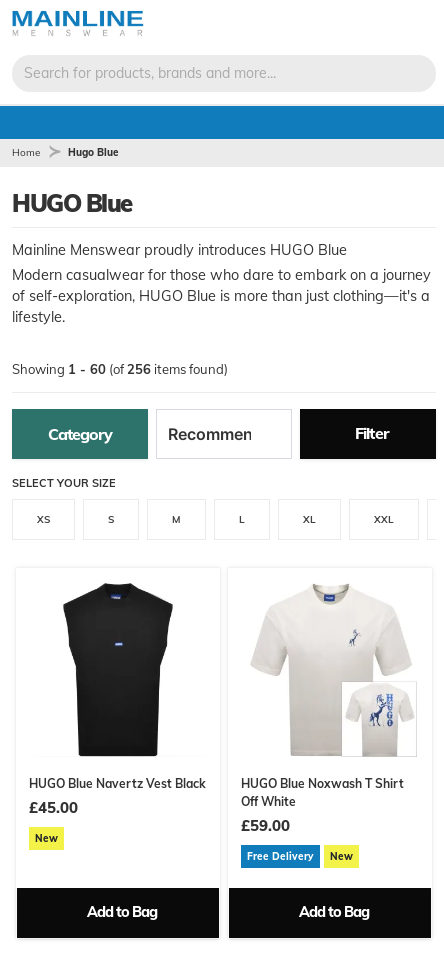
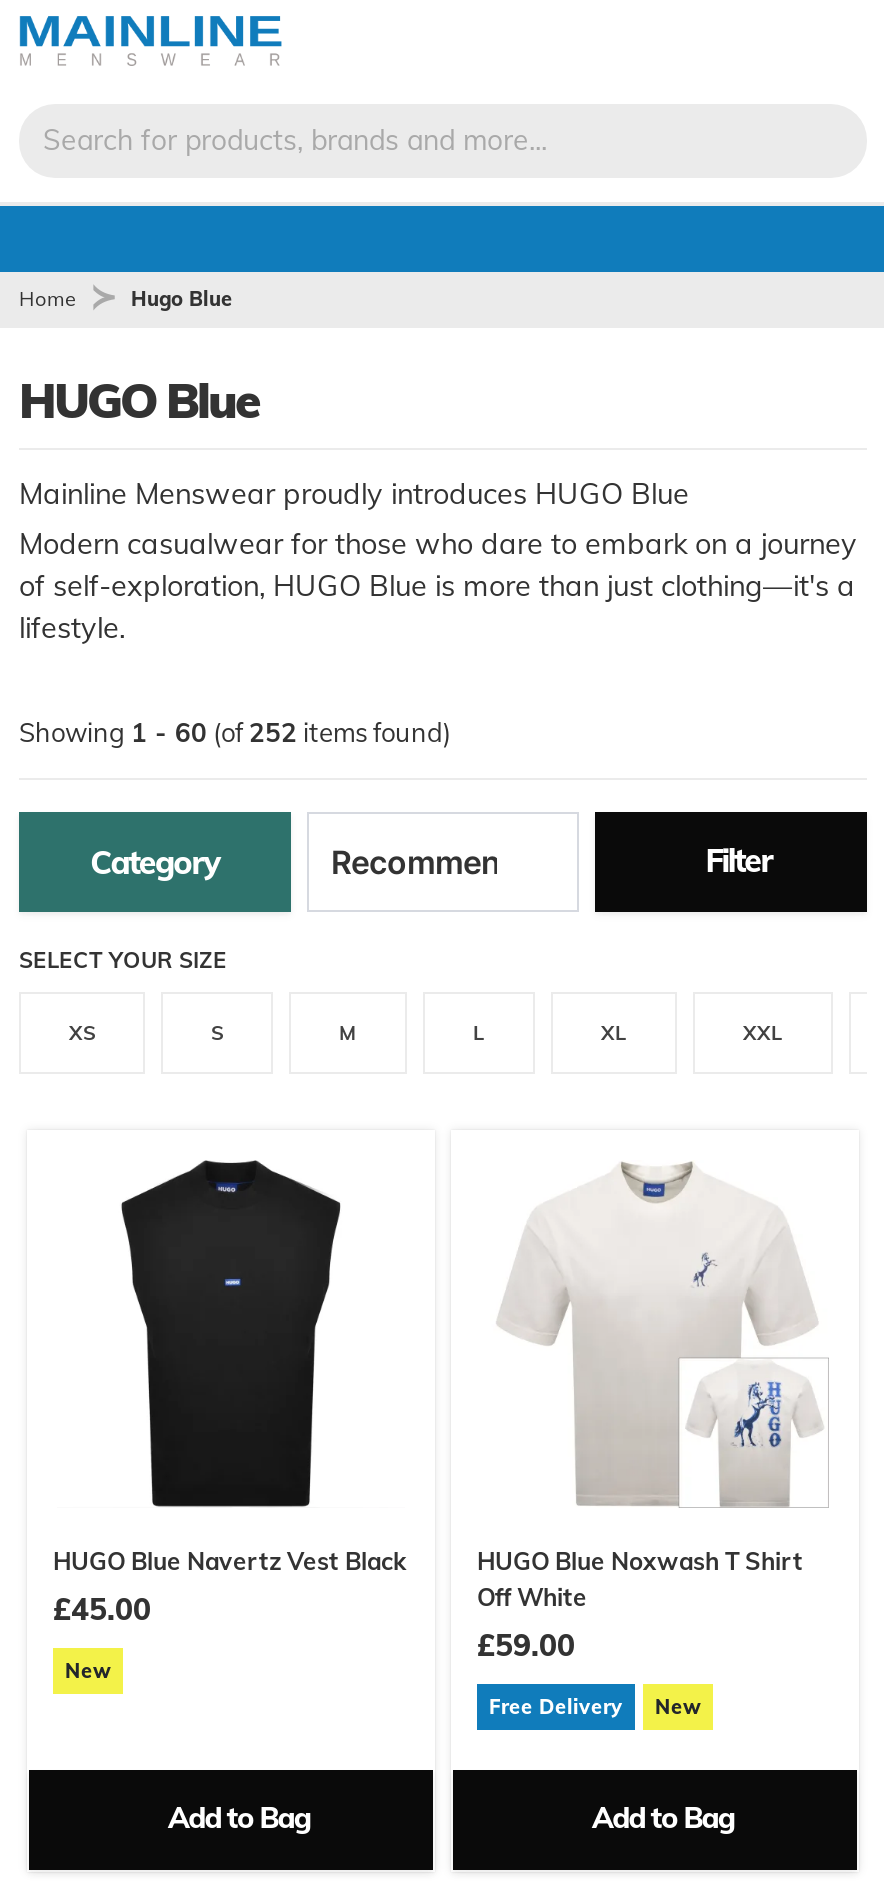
[12,361,228,377] Showing 1 - 60 (of 256 items found) -> [19,716,451,748] Showing 1 - 60 (of 252 items found)

